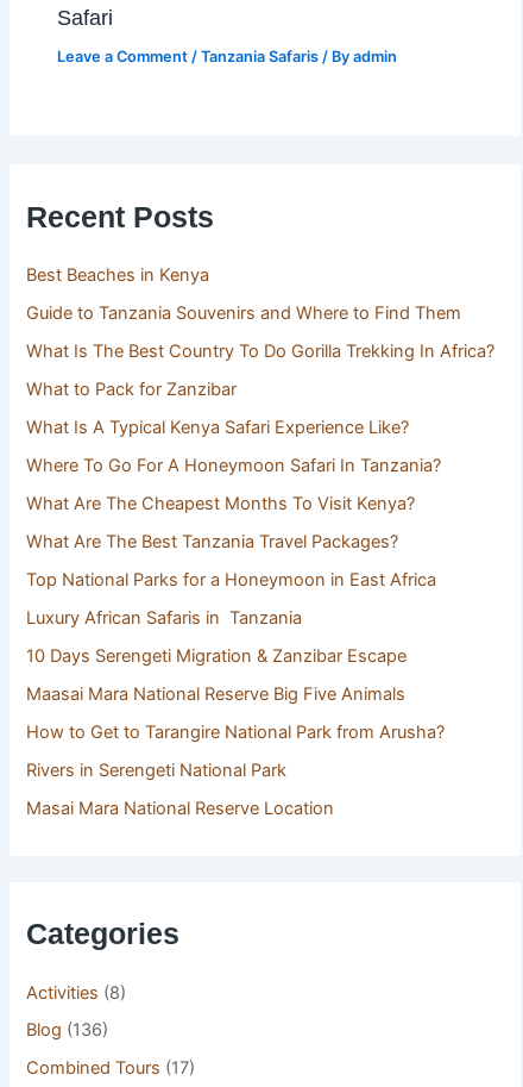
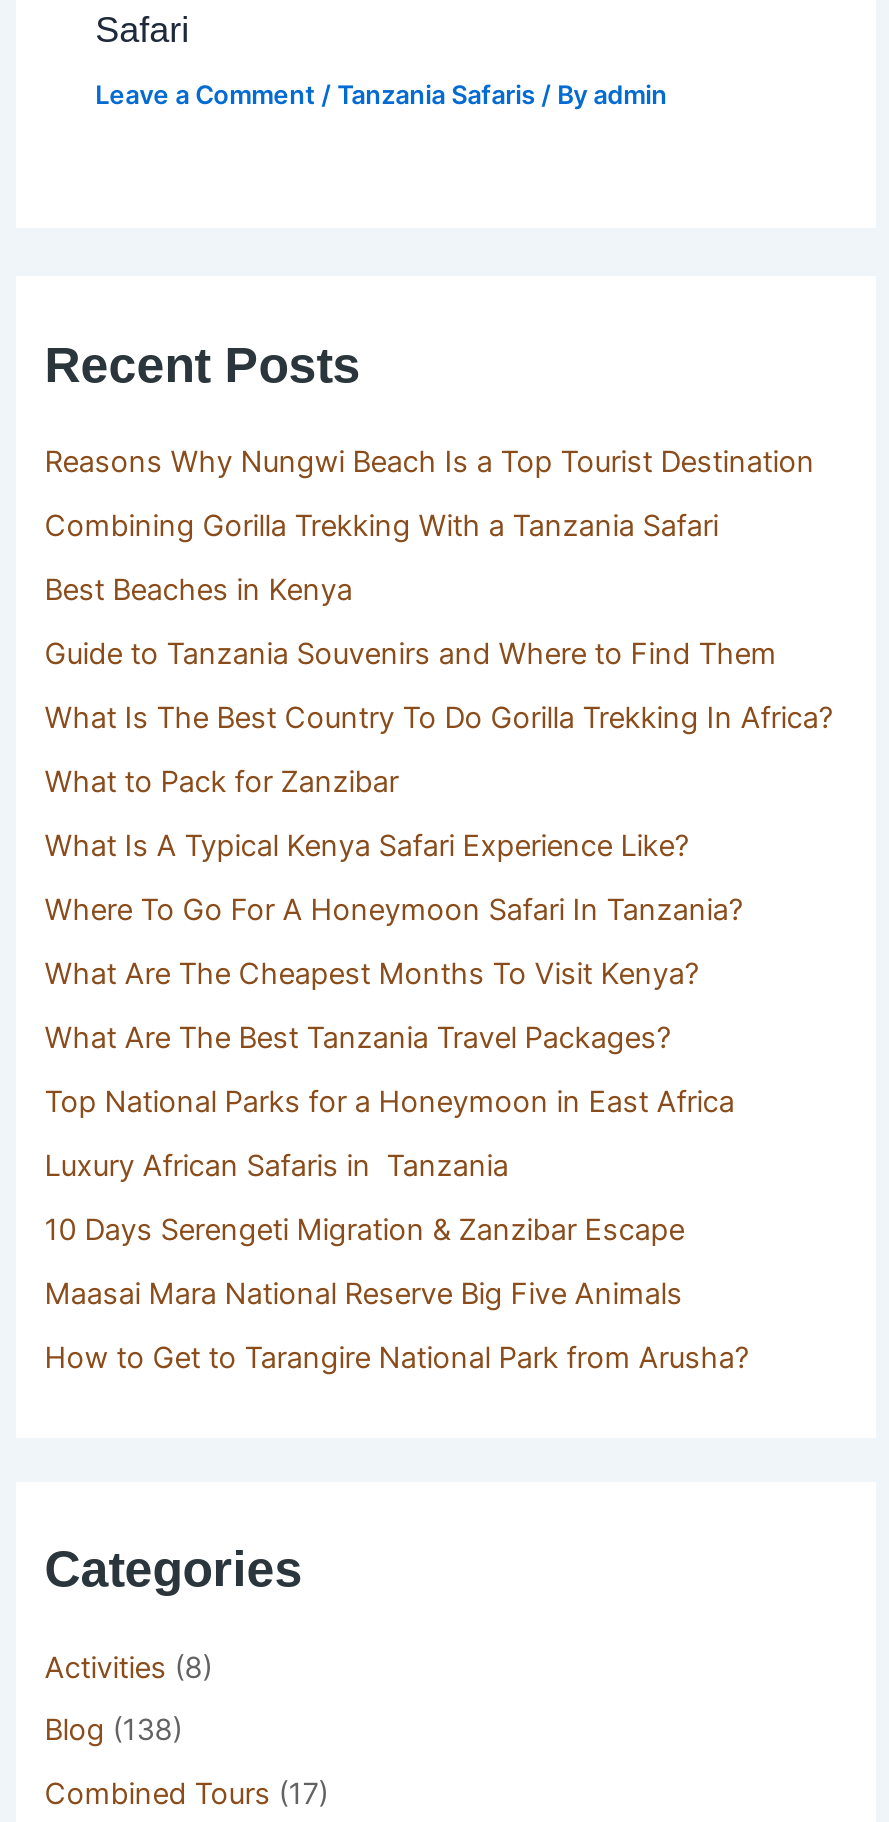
none -> [44,445,814,545] Reasons Why Nungwi Beach Is a Top Tourist Destination | Combining Gorilla Trekking With a Tanzania Safari
moved [26,265,495,743] -> [44,573,832,1375]: Best Beaches in Kenya | Guide to Tanzania Souvenirs and Where to Find Them | What Is The Best Country To Do Gorilla Trekking In Africa? | ... | Maasai Mara National Reserve Big Five Animals | How to Get to Tarangire National Park from Arusha?
[26,759,334,819] Rivers in Serengeti National Park | Masai Mara National Reserve Location -> none
[26,1020,108,1041] Blog (136) -> [44,1713,182,1749] Blog (138)

